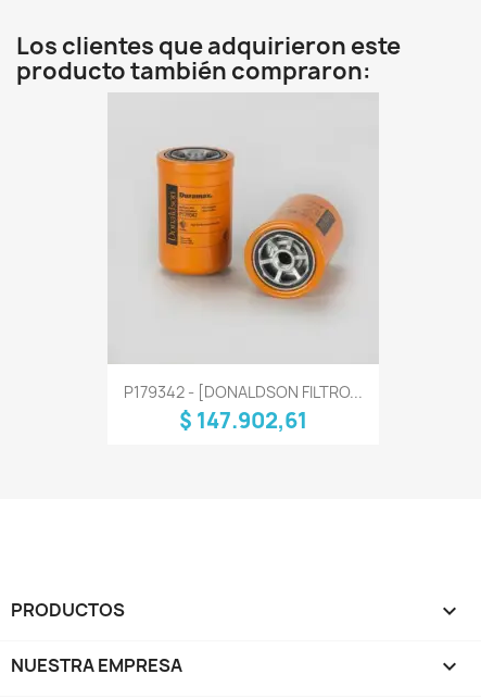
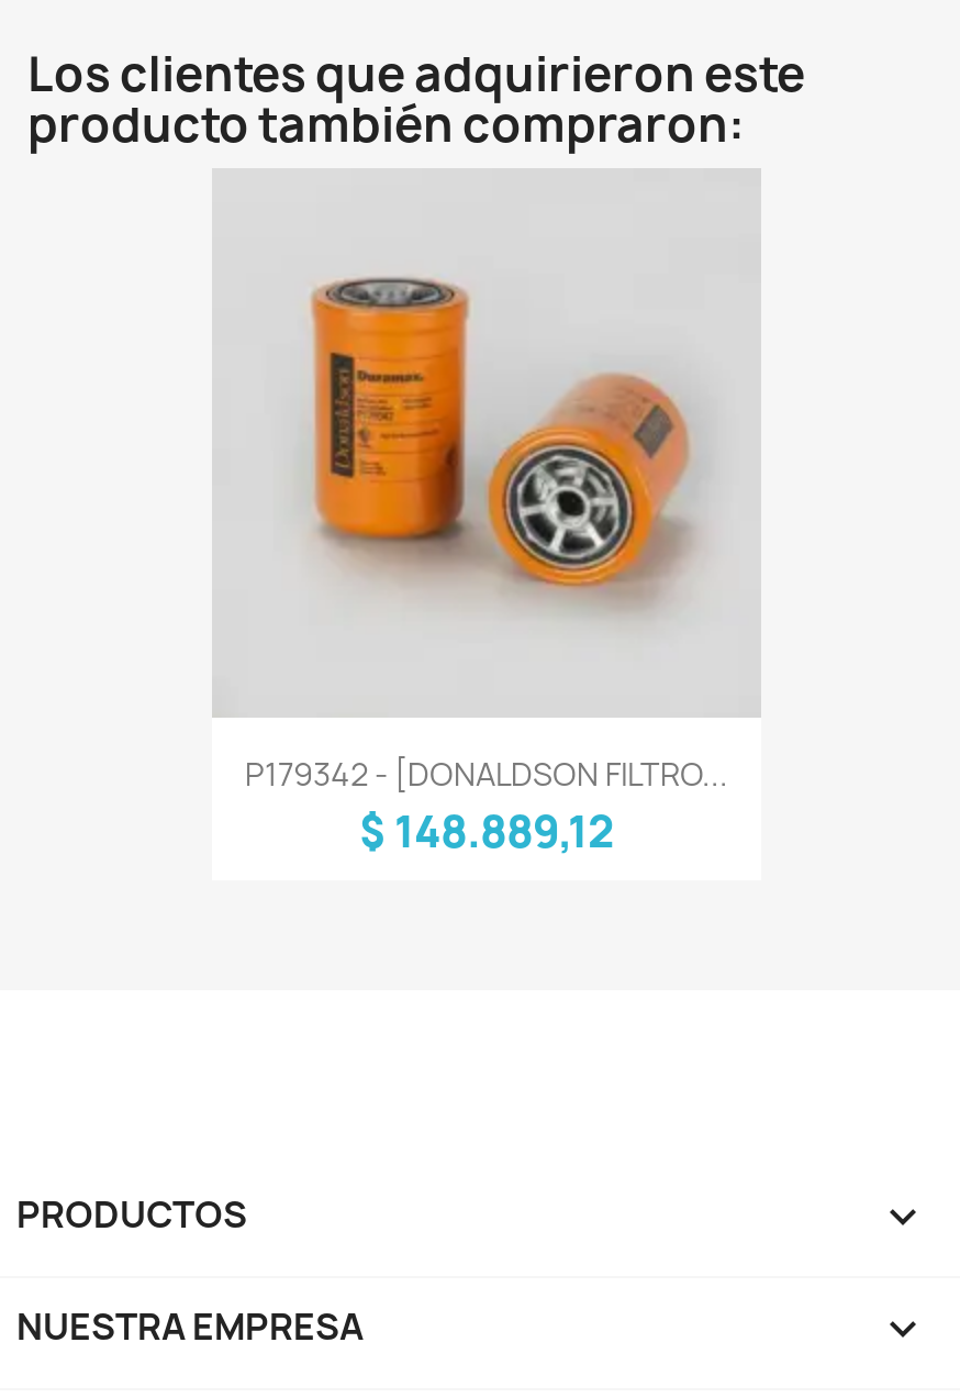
[179,406,307,435] $ 147.902,61 -> [359,803,614,860] $ 148.889,12

